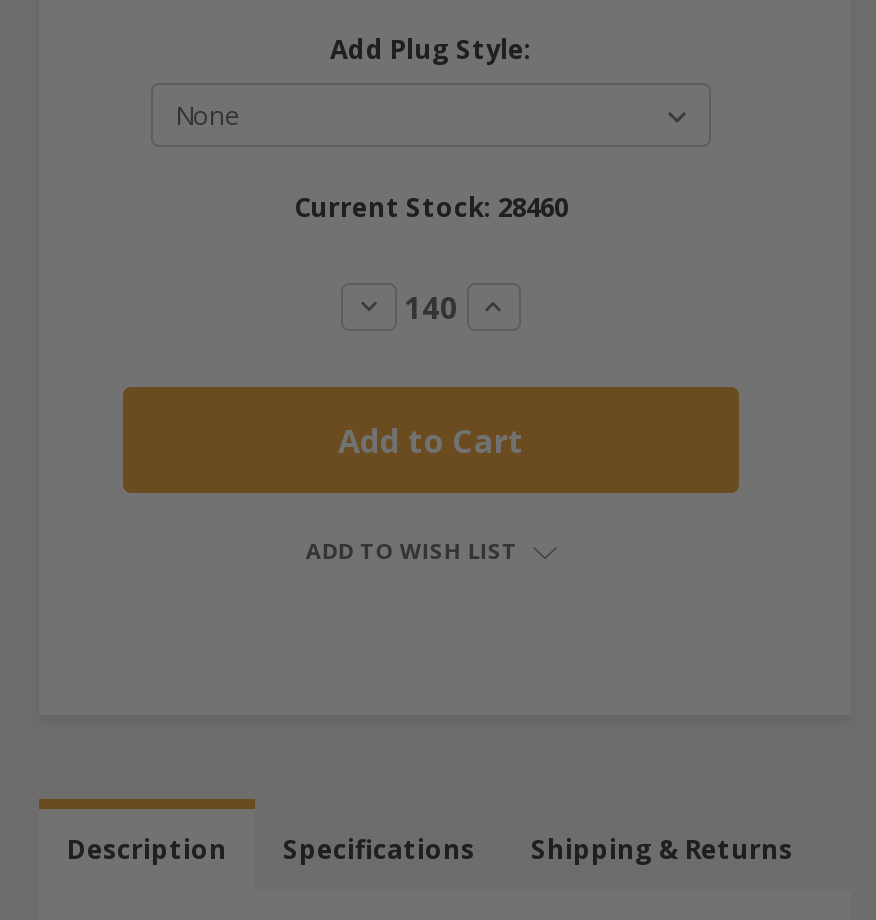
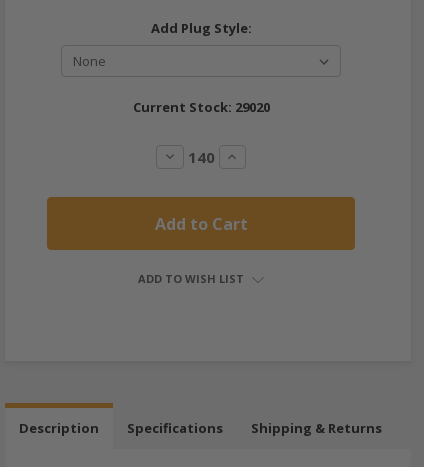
[294,189,568,225] Current Stock: 28460 -> [132,98,269,116] Current Stock: 29020

